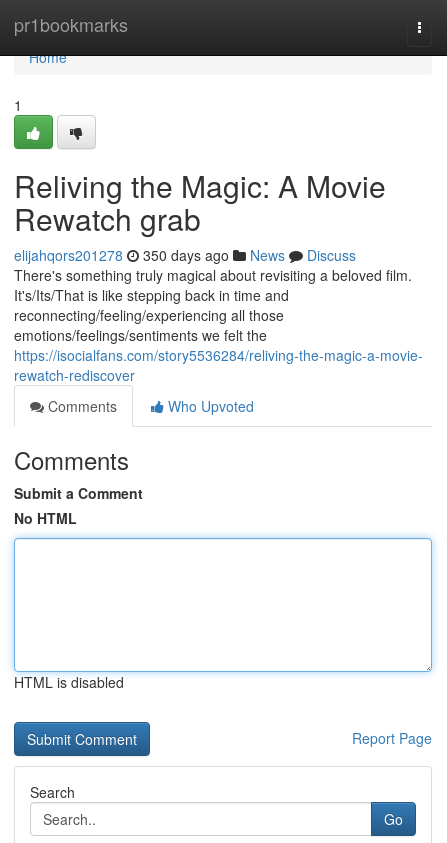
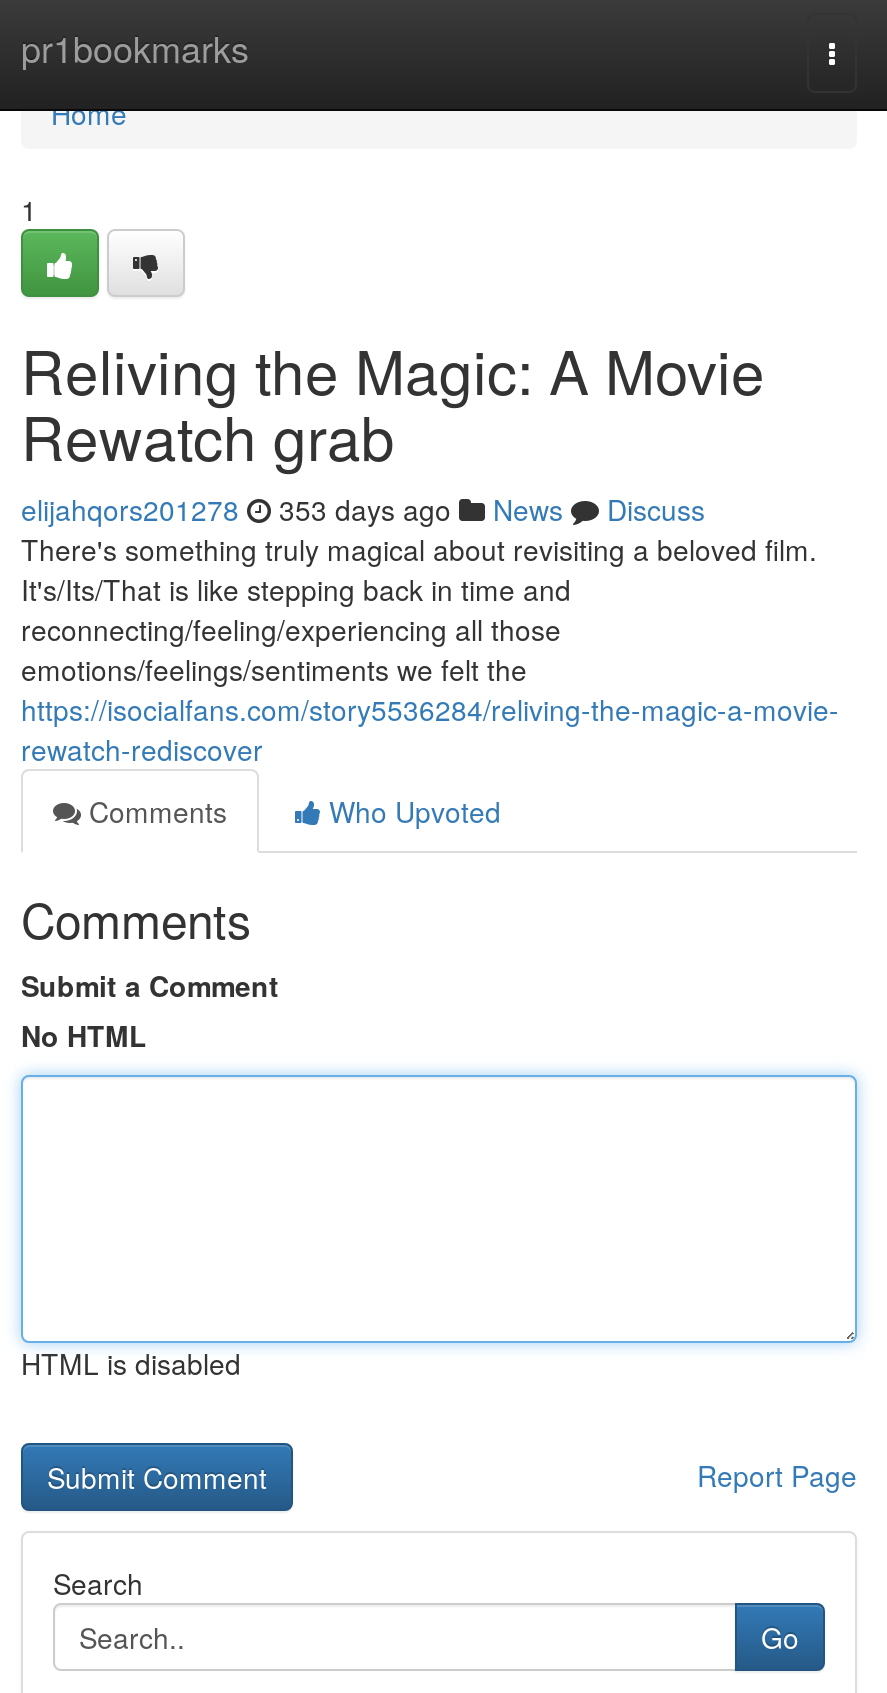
[14,245,356,265] elijahqors201278 350 days ago News Discuss -> [21,489,705,529] elijahqors201278 353 days ago News Discuss

